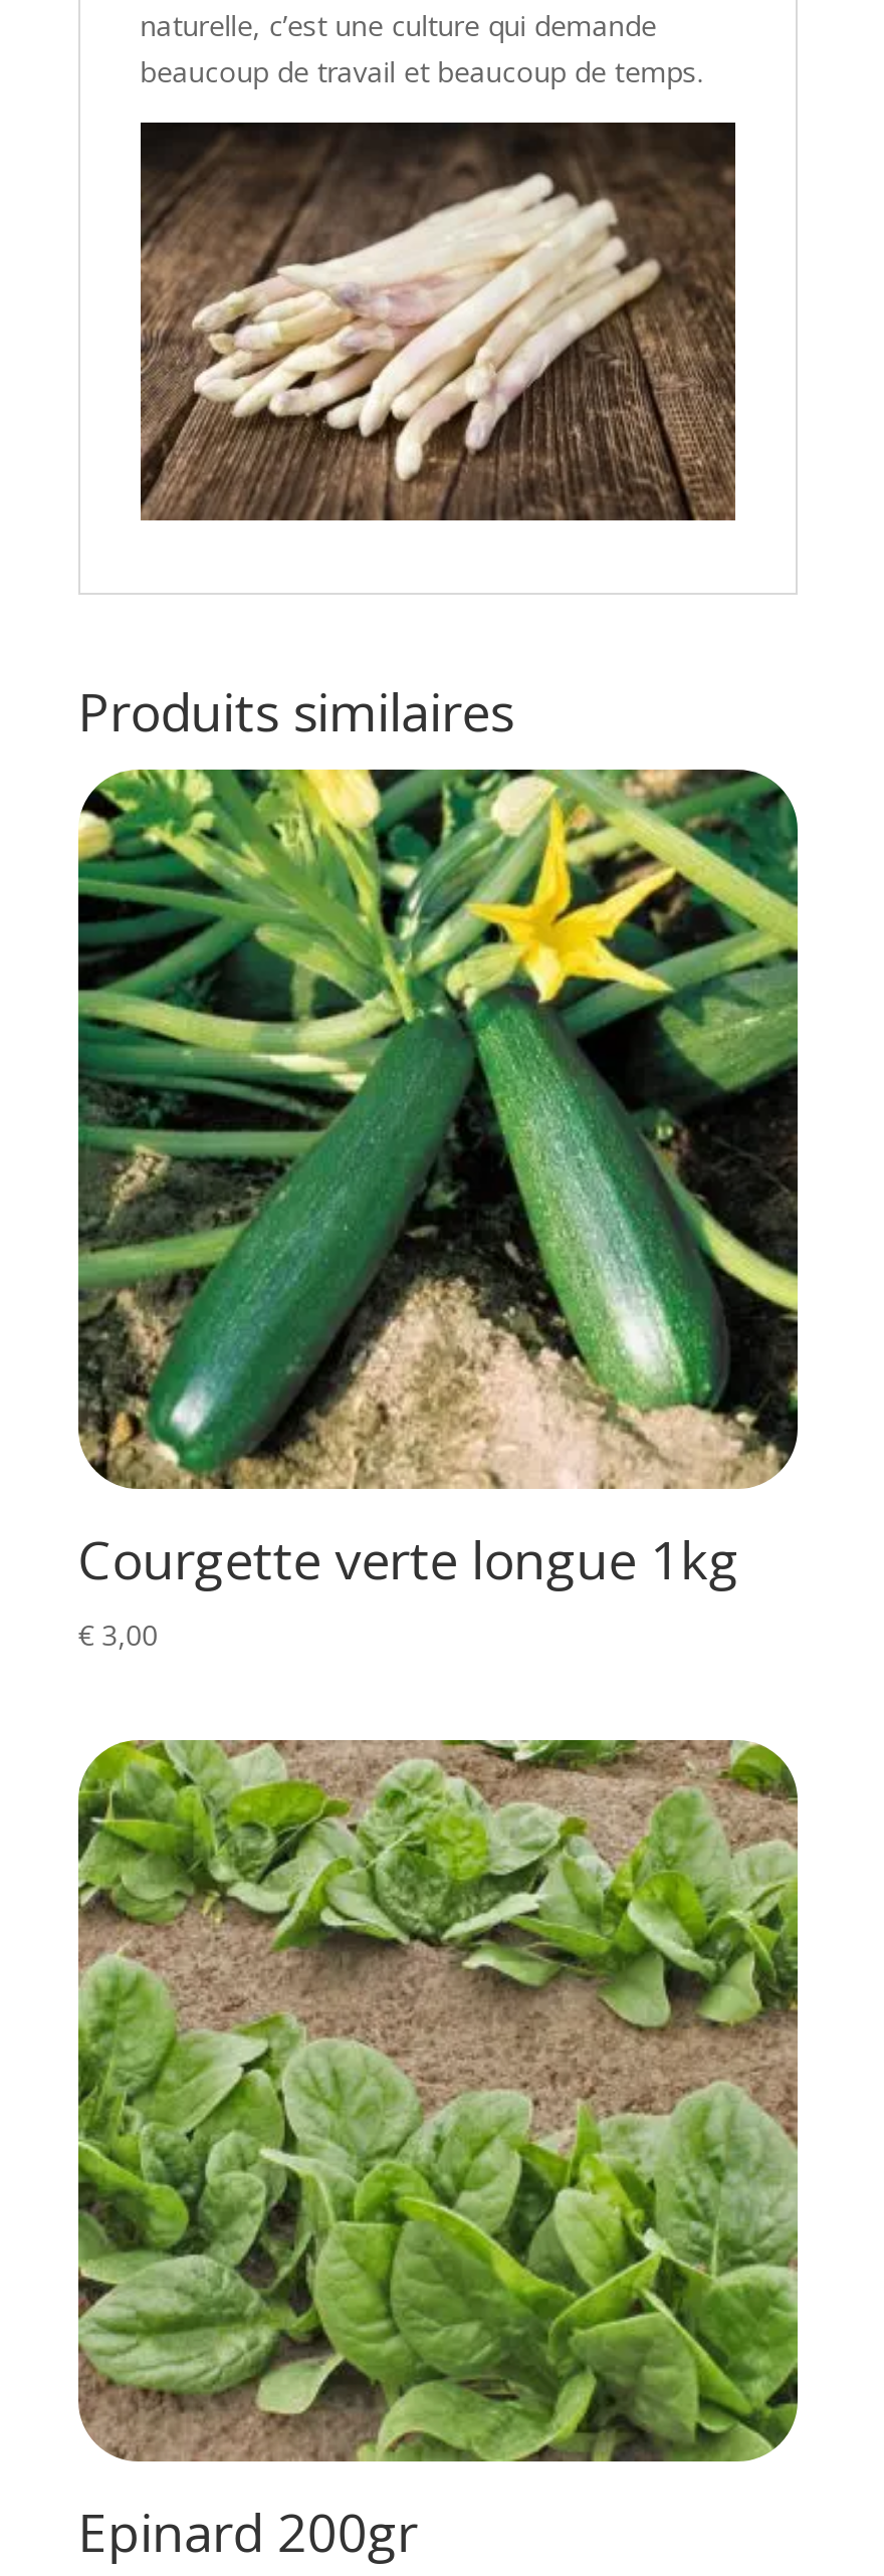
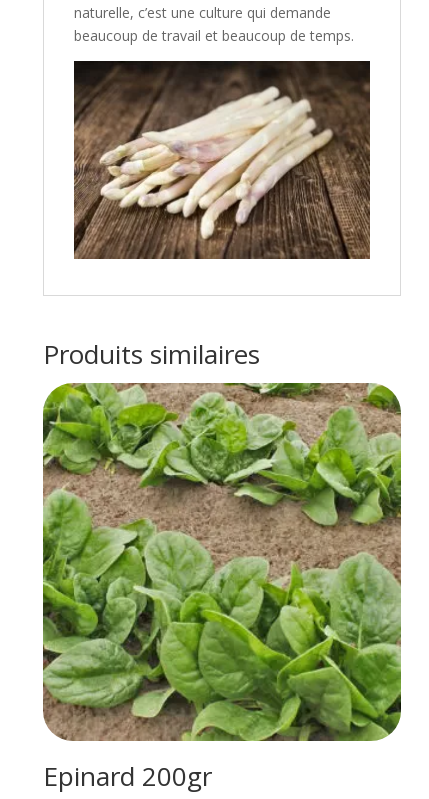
[76,768,800,1654] [image] | Courgette verte longue 1kg | €3,00 -> none

